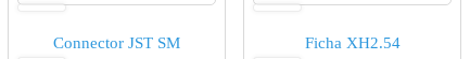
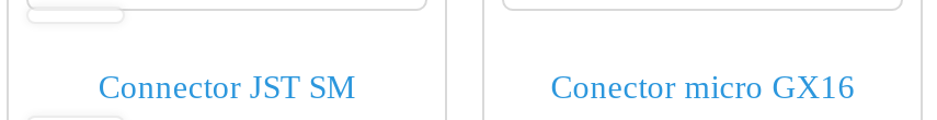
[305,34,400,51] Ficha XH2.54 -> [551,69,855,104] Conector micro GX16

